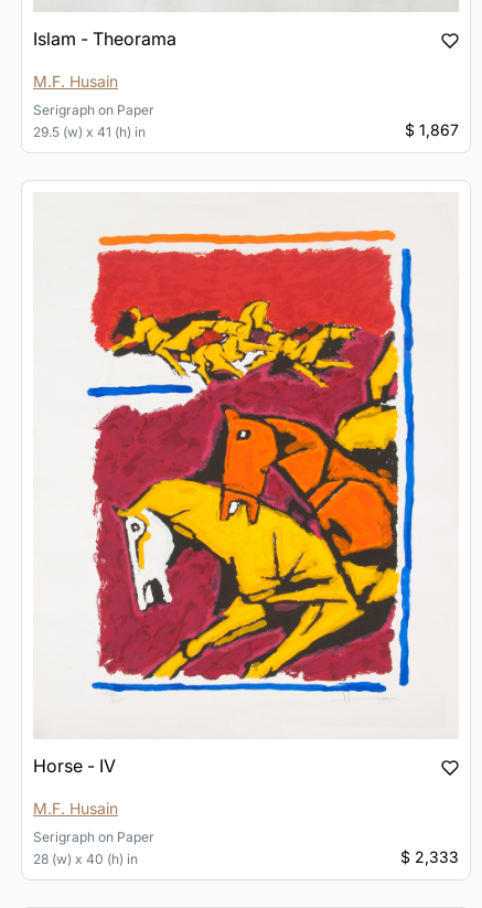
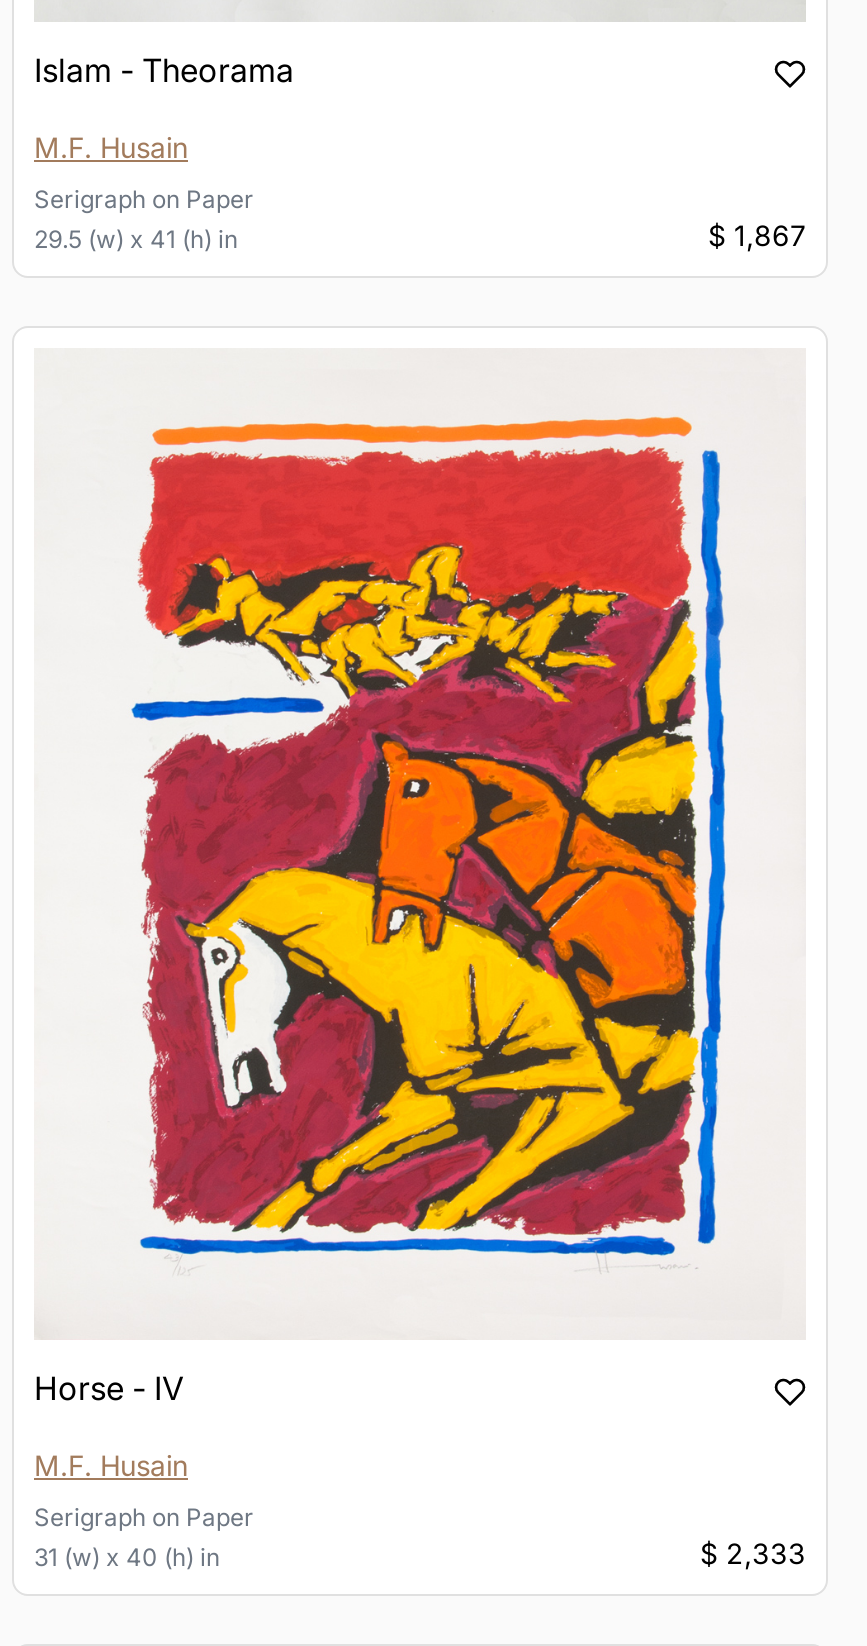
[33,850,138,867] 28 (w) x 40 (h) in -> [34,1542,220,1572] 31 (w) x 40 (h) in

